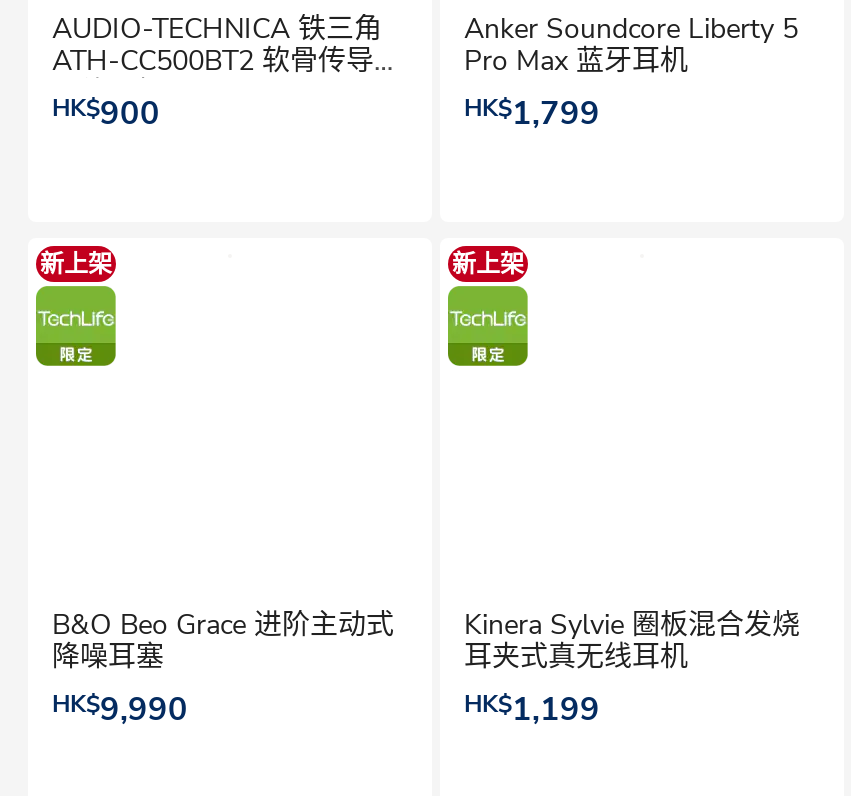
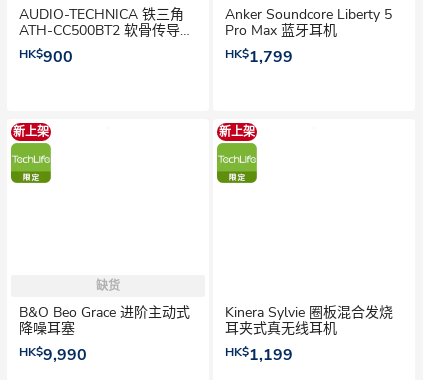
none -> [96,278,120,294] 缺货

